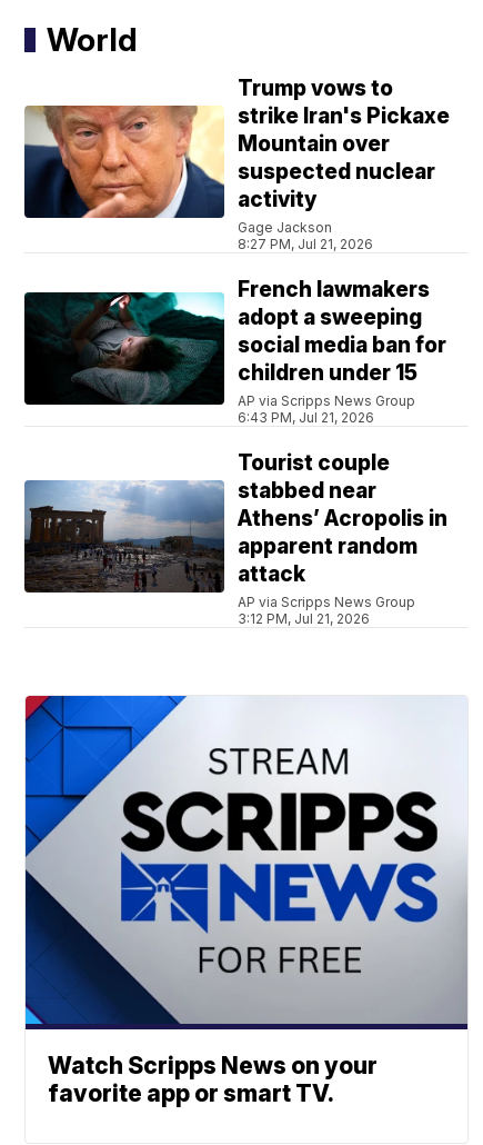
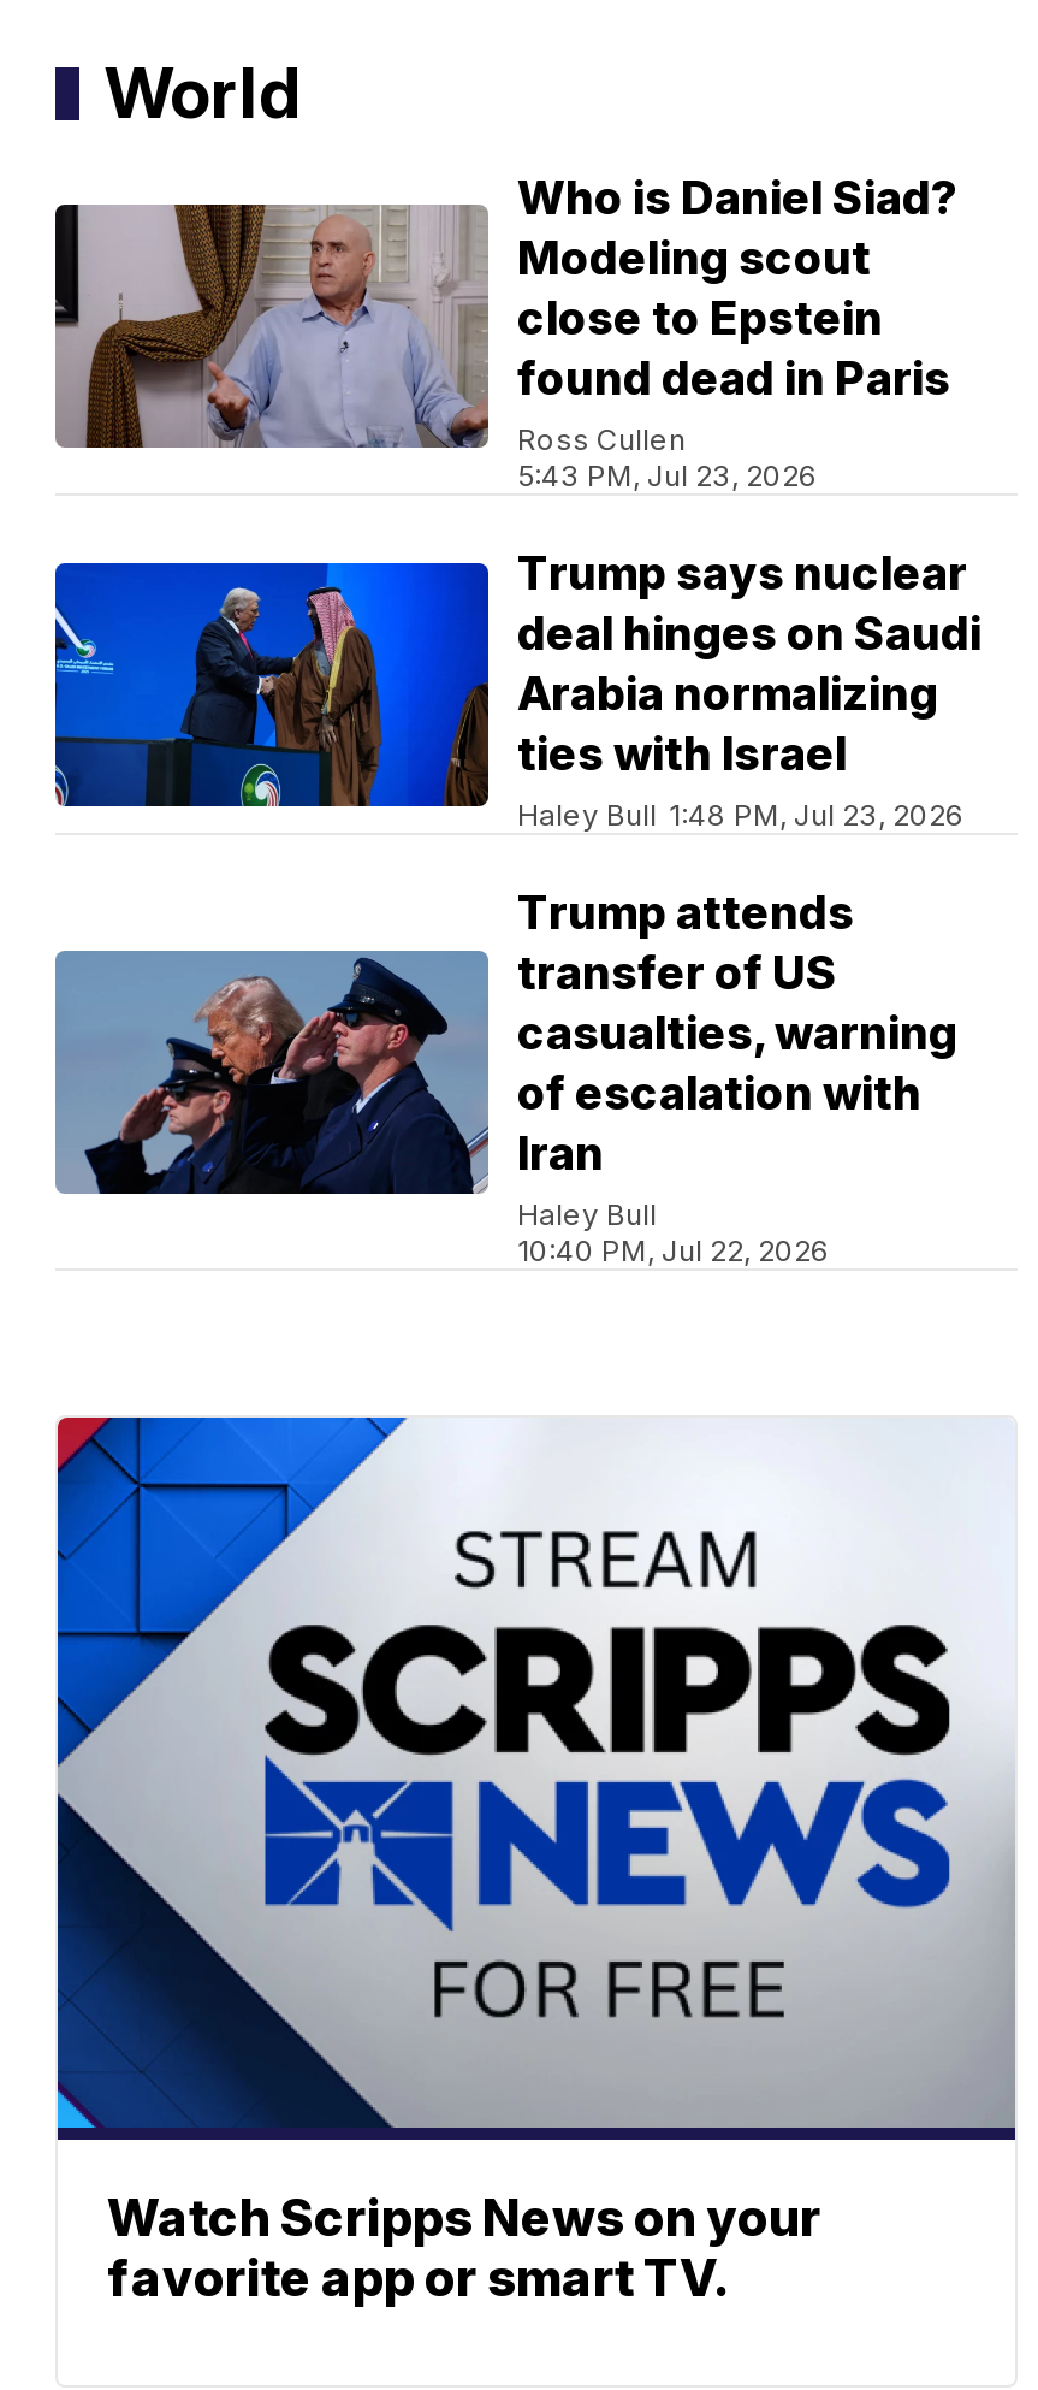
[24,76,450,253] [image] | Trump vows to | strike Iran's Pickaxe | Mountain over | suspected nuclear | activity | Gage Jackson | 8:27 PM, Jul 21, 2026 -> [55,172,957,495] [image] | Who is Daniel Siad? | Modeling scout | close to Epstein | found dead in Paris | Ross Cullen | 5:43 PM, Jul 23, 2026
[23,277,446,426] [image] | French lawmakers | adopt a sweeping | social media ban for | children under 15 | AP via Scripps News Group | 6:43 PM, Jul 21, 2026 -> [53,548,981,834] [image] | Trump says nuclear | deal hinges on Saudi | Arabia normalizing | ties with Israel | Haley Bull 1:48 PM, Jul 23, 2026
[24,451,447,628] [image] | Tourist couple | stabbed near | Athens’ Acropolis in | apparent random | attack | AP via Scripps News Group | 3:12 PM, Jul 21, 2026 -> [58,887,957,1270] [image] | Trump attends | transfer of US | casualties, warning | of escalation with | Iran | Haley Bull | 10:40 PM, Jul 22, 2026

